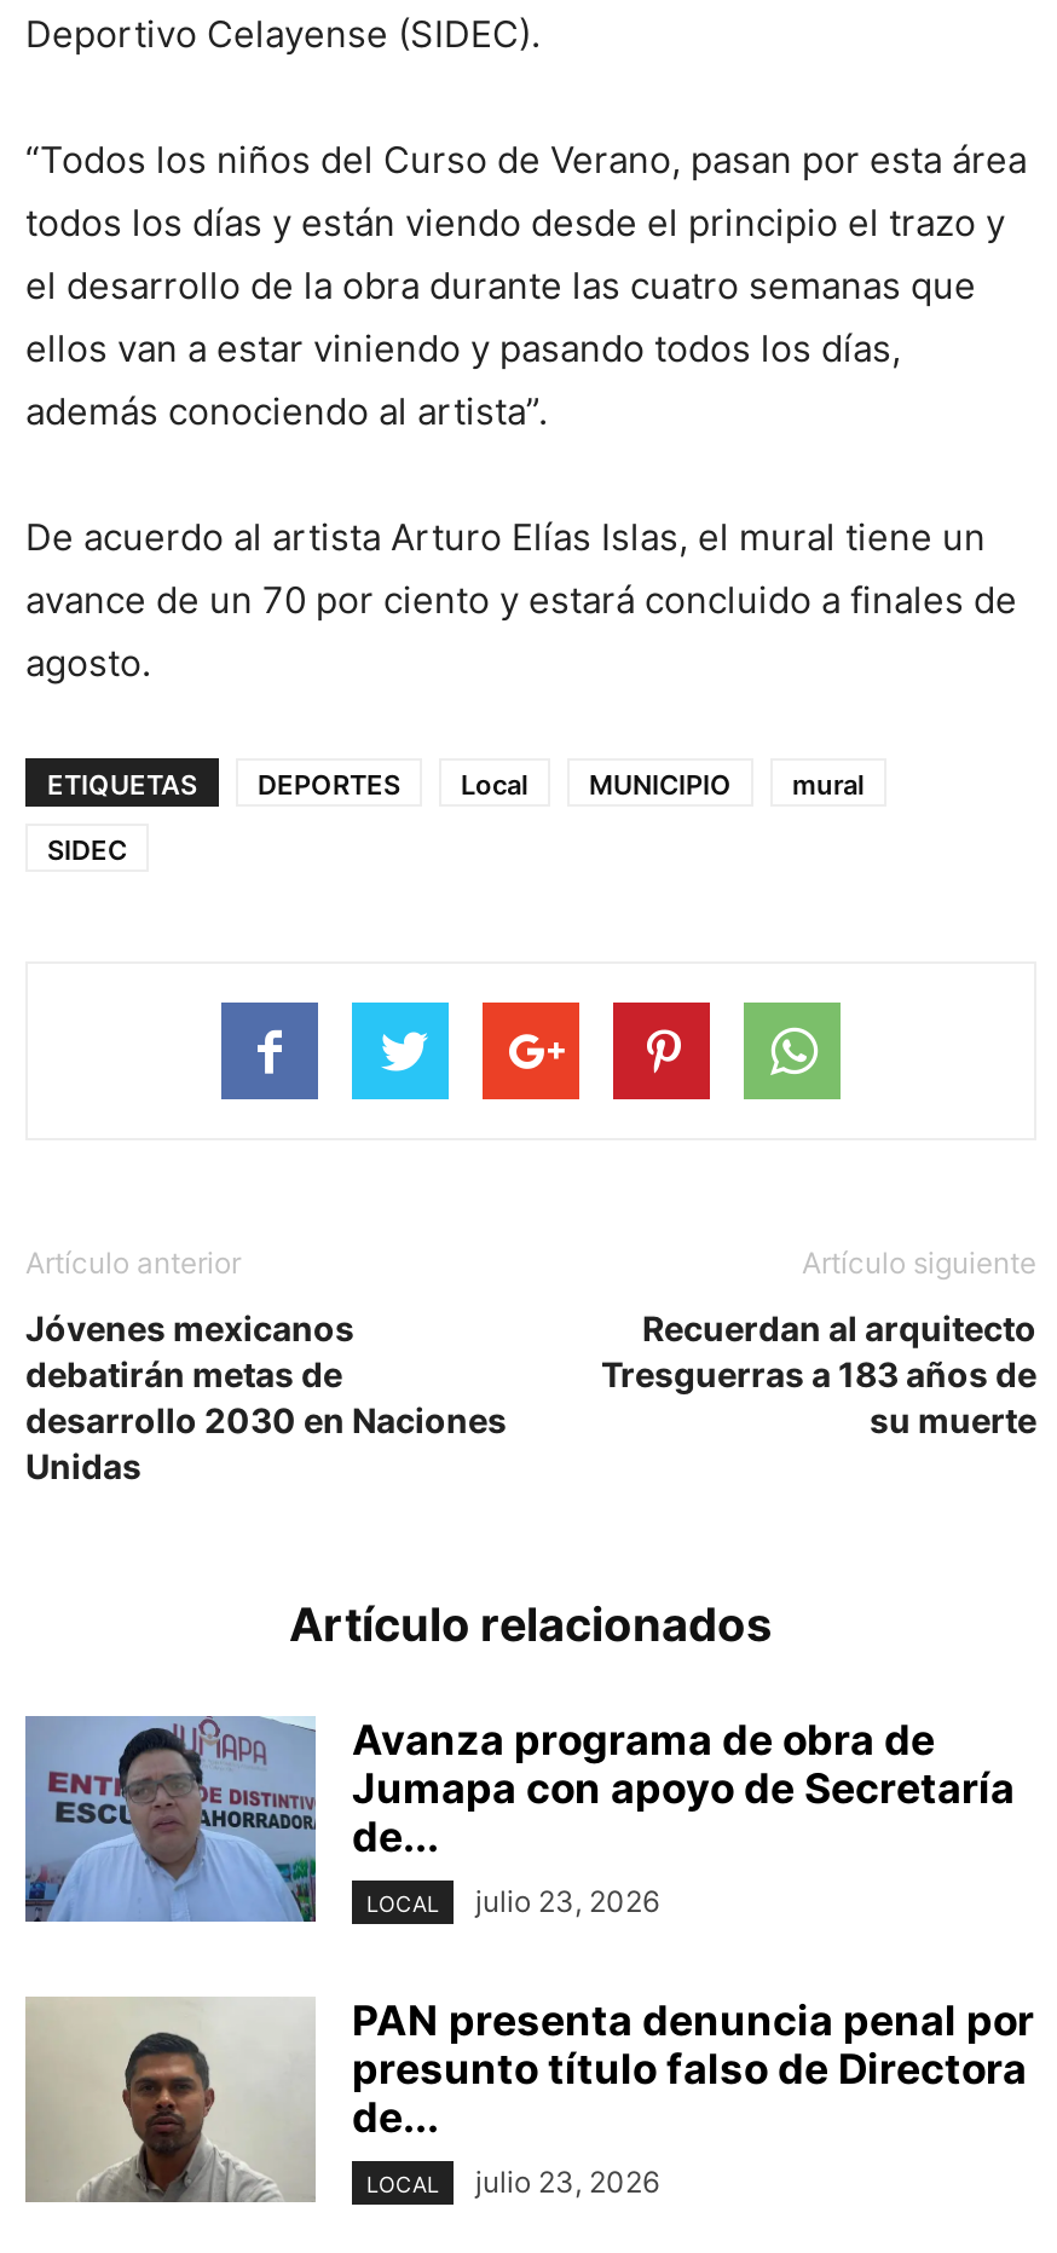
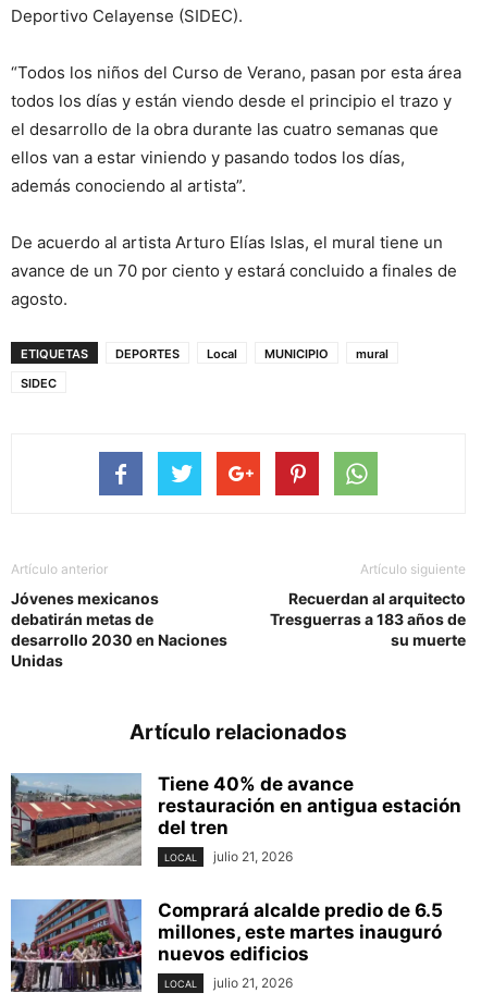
[23,1716,1015,1924] [image] | Avanza programa de obra de | Jumapa con apoyo de Secretaría | de... -> [10,773,461,867] [image] | Tiene 40% de avance | restauración en antigua estación | del tren
[366,1883,659,1919] LOCAL julio 23, 2026 -> [164,848,293,865] LOCAL julio 21, 2026
[25,1997,1034,2202] [image] | PAN presenta denuncia penal por | presunto título falso de Directora | de... -> [11,898,443,992] [image] | Comprará alcalde predio de 6.5 | millones, este martes inauguró | nuevos edificios
[366,2164,659,2200] LOCAL julio 23, 2026 -> [164,975,293,991] LOCAL julio 21, 2026

